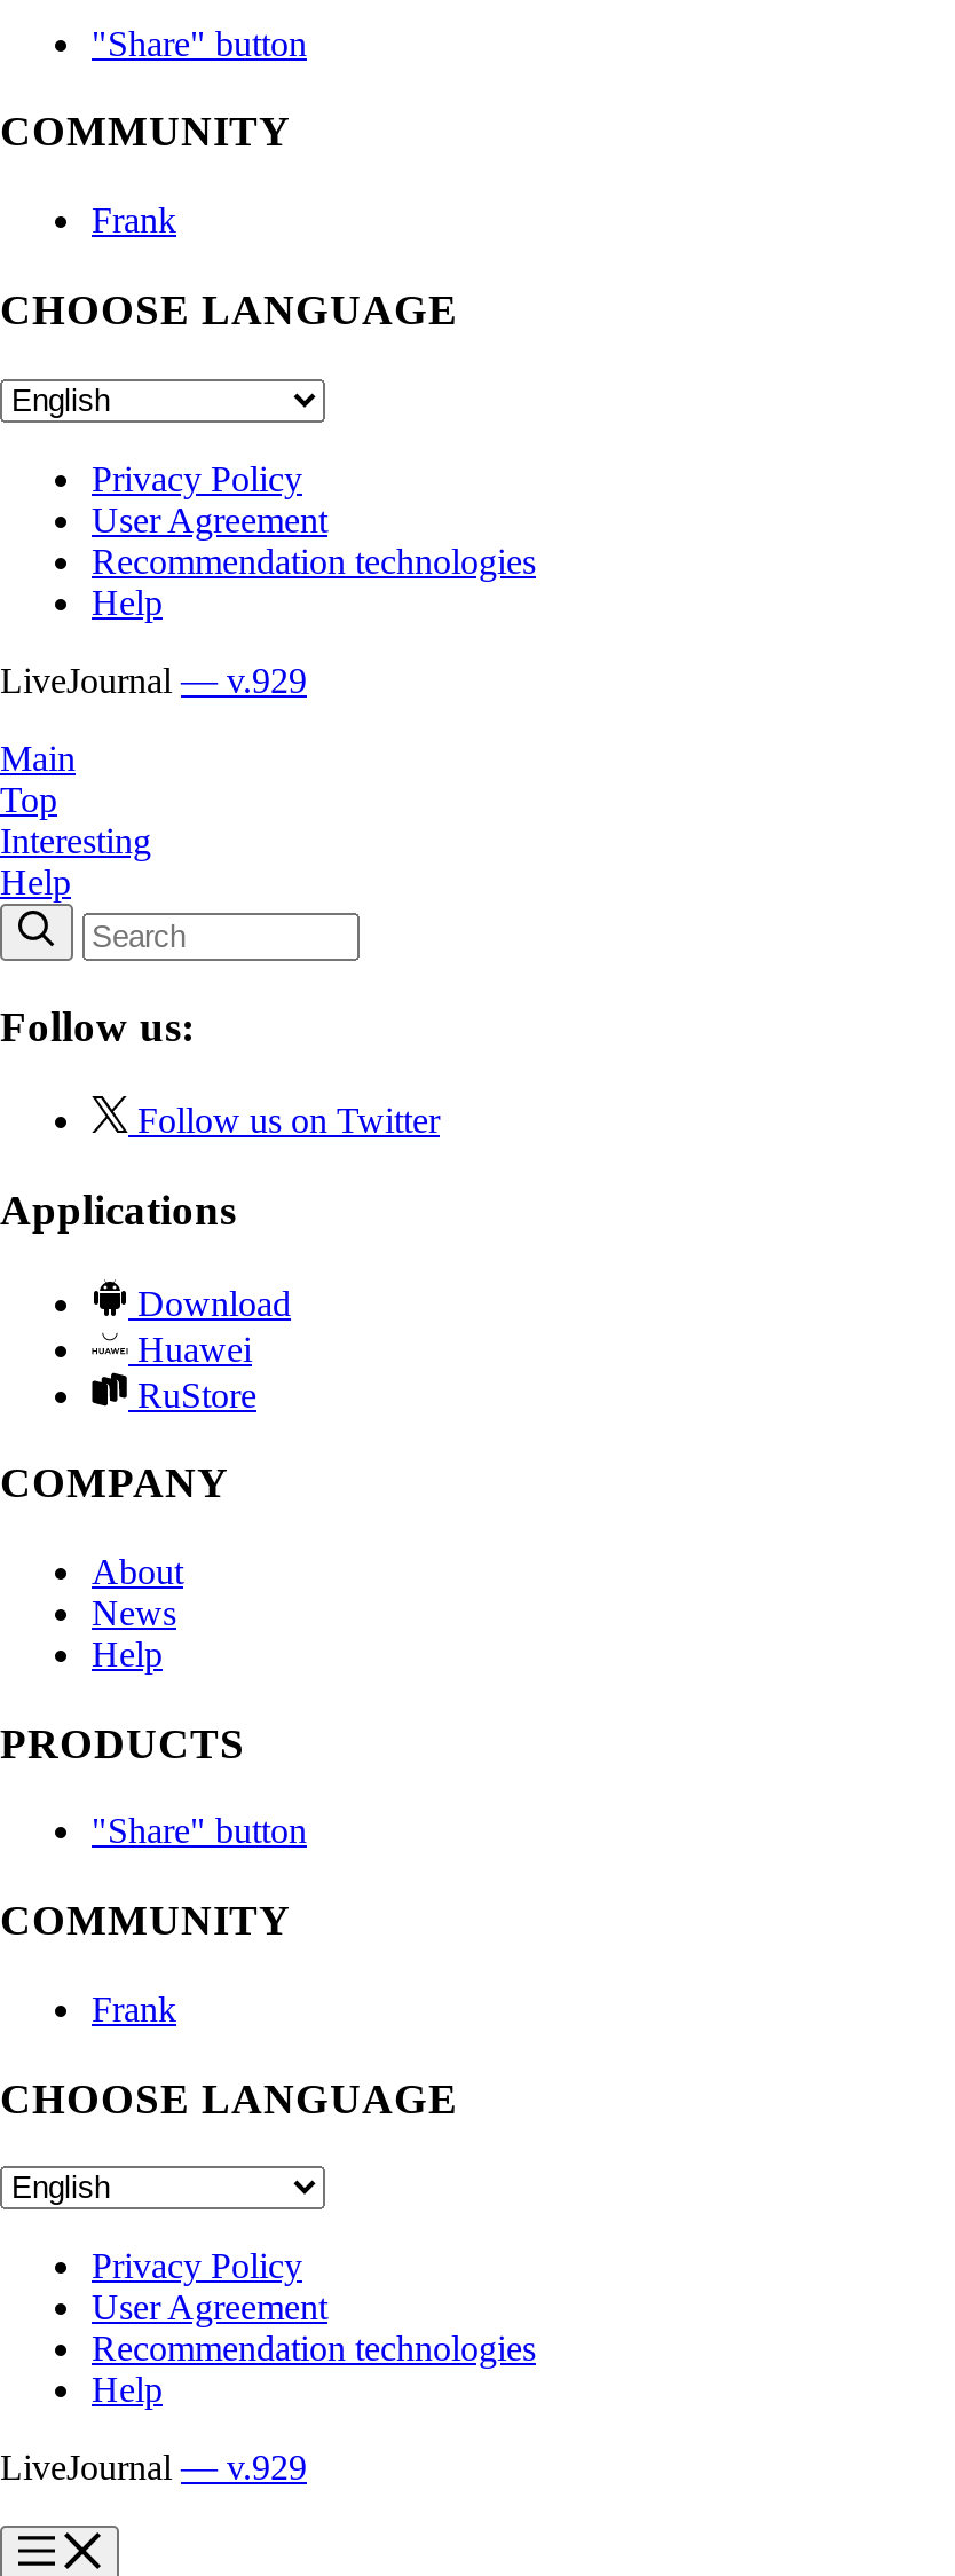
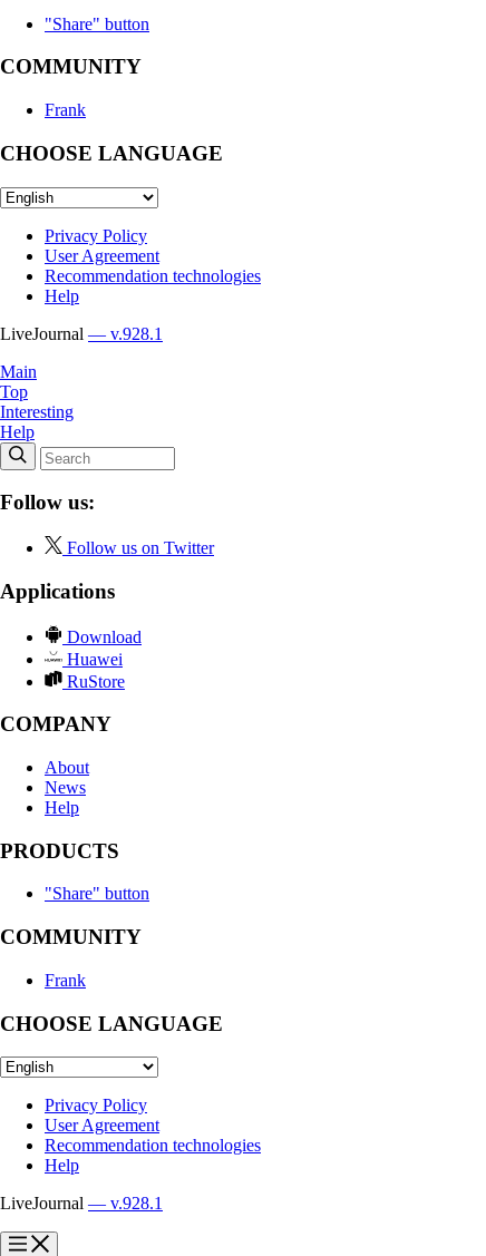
[0,660,307,699] LiveJournal — v.929 -> [0,324,163,343] LiveJournal — v.928.1
[0,2448,307,2487] LiveJournal — v.929 -> [0,1194,163,1213] LiveJournal — v.928.1

